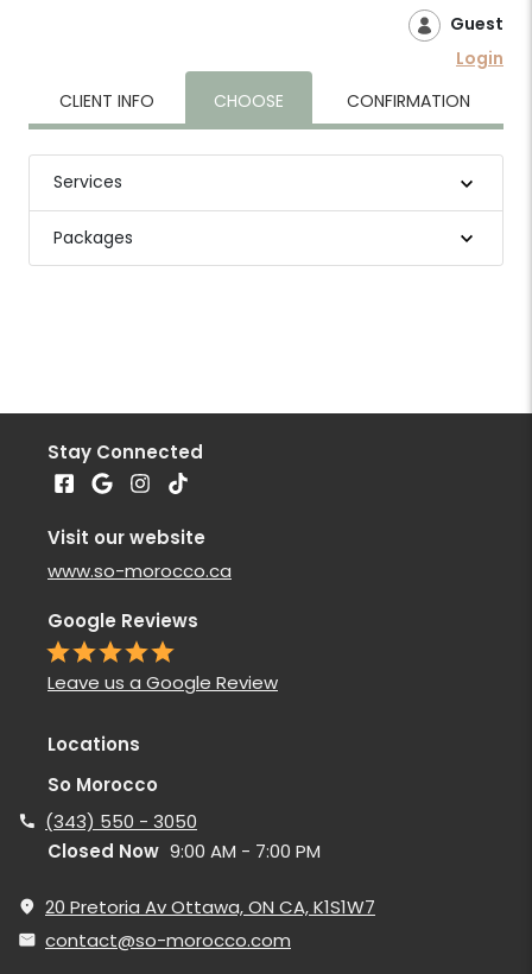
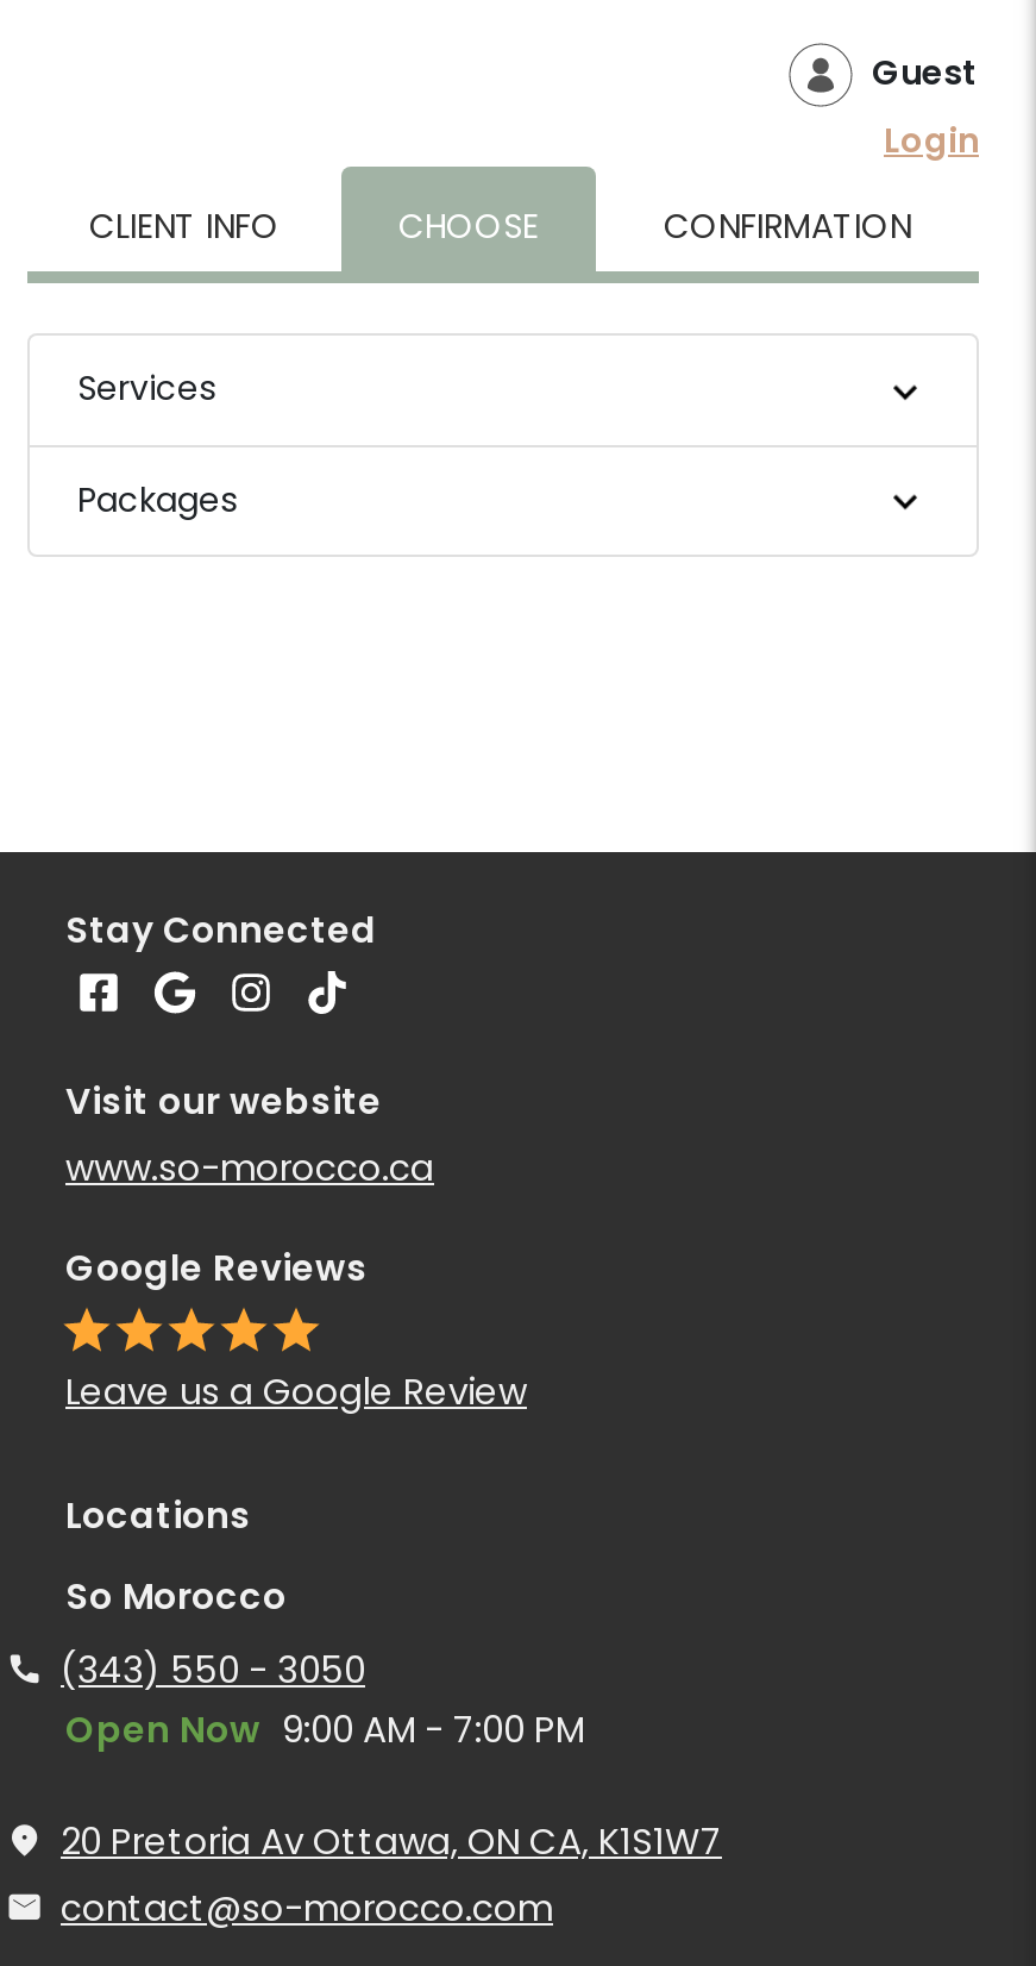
[47,838,321,863] Closed Now 9:00 AM - 7:00 PM -> [65,1703,584,1753] Open Now 9:00 AM - 7:00 PM

